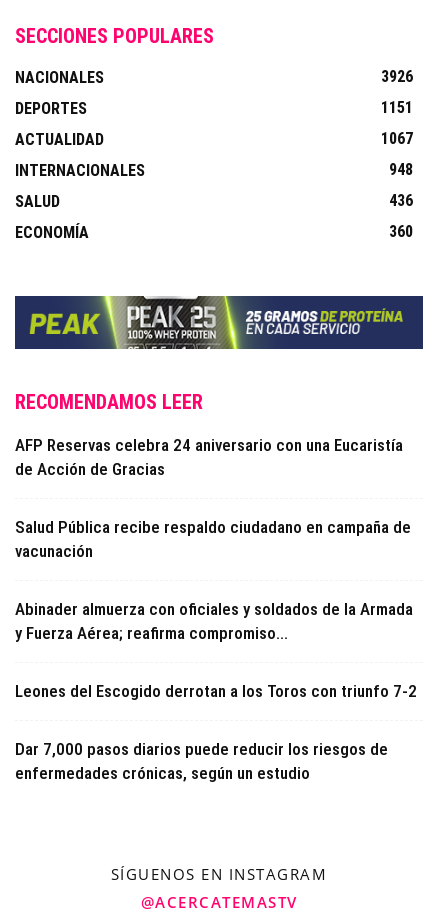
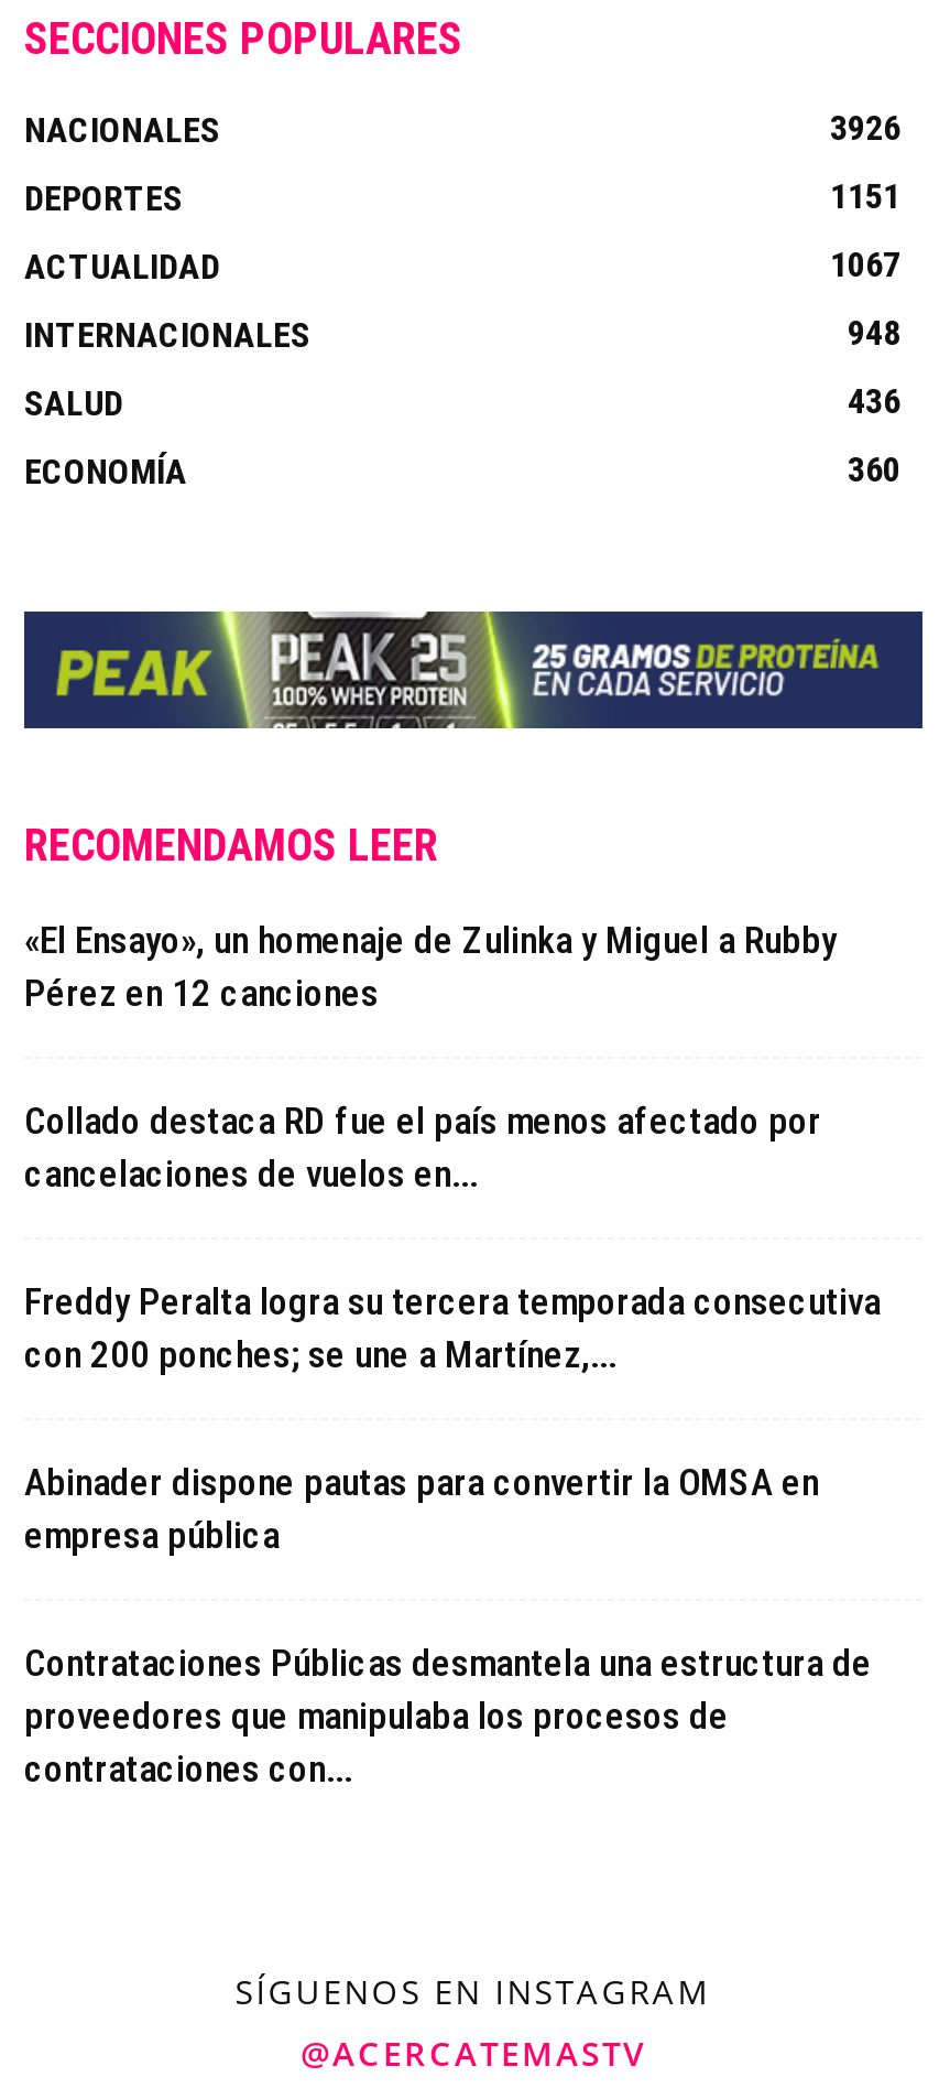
[15,435,403,479] AFP Reservas celebra 24 aniversario con una Eucaristía | de Acción de Gracias -> [24,919,837,1016] «El Ensayo», un homenaje de Zulinka y Miguel a Rubby | Pérez en 12 canciones
[15,517,411,561] Salud Pública recibe respaldo ciudadano en campaña de | vacunación -> [24,1100,821,1197] Collado destaca RD fue el país menos afectado por | cancelaciones de vuelos en...
[15,599,413,643] Abinader almuerza con oficiales y soldados de la Armada | y Fuerza Aérea; reafirma compromiso... -> [24,1280,881,1377] Freddy Peralta logra su tercera temporada consecutiva | con 200 ponches; se une a Martínez,...
[15,681,417,701] Leones del Escogido derrotan a los Toros con triunfo 7-2 -> [24,1461,819,1558] Abinader dispone pautas para convertir la OMSA en | empresa pública
[15,739,388,783] Dar 7,000 pasos diarios puede reducir los riesgos de | enfermedades crónicas, según un estudio -> [24,1642,872,1792] Contrataciones Públicas desmantela una estructura de | proveedores que manipulaba los procesos de | contrataciones con...

